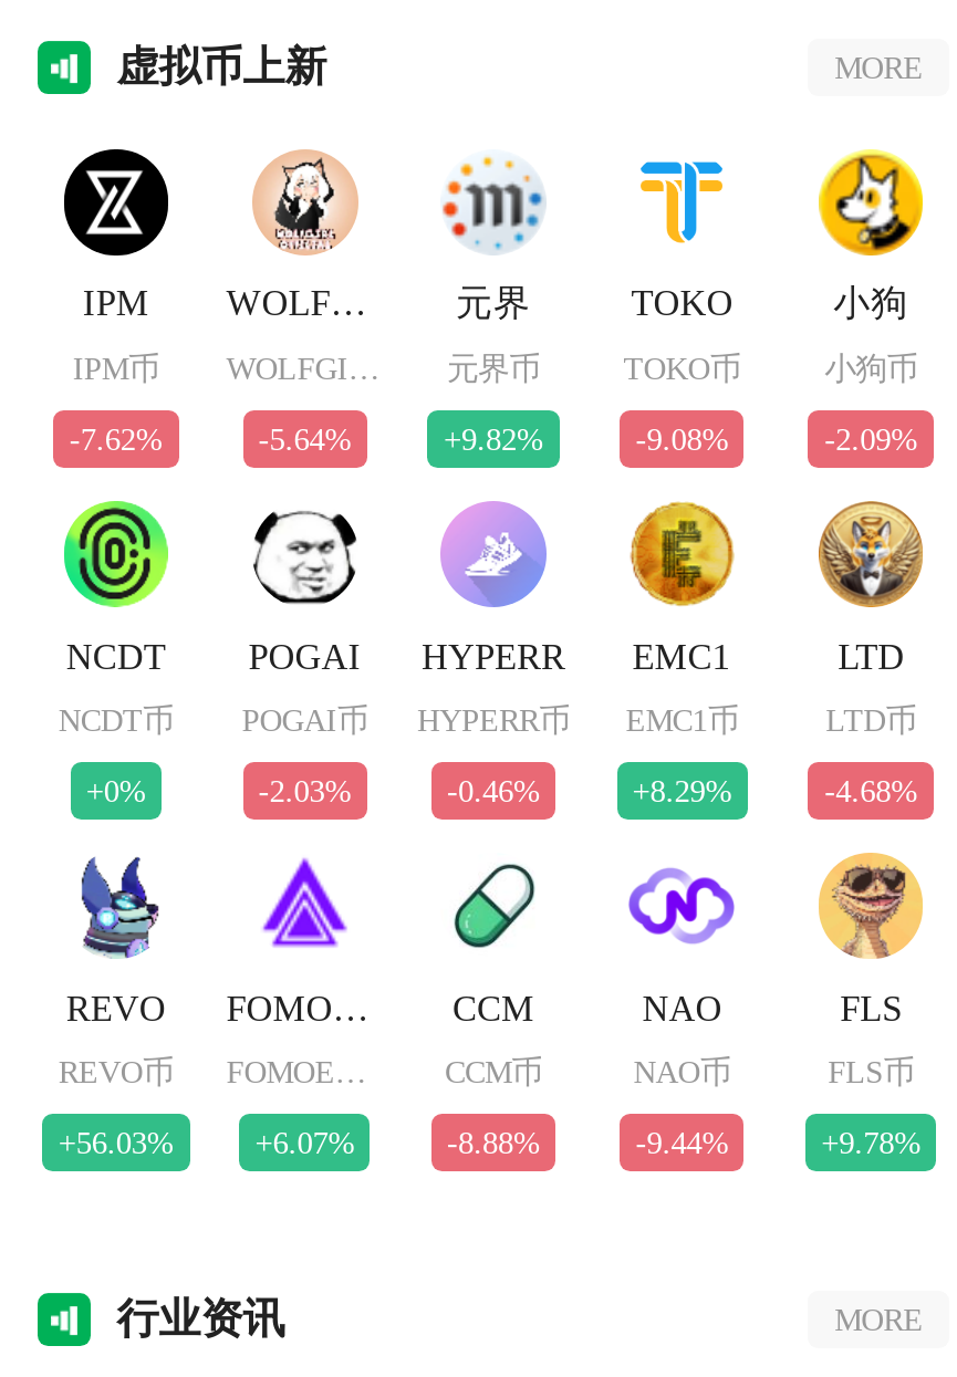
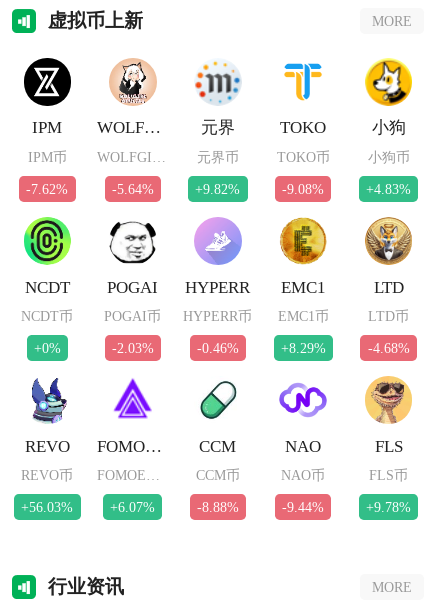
[824,421,917,456] -2.09% -> [366,181,411,197] +4.83%

